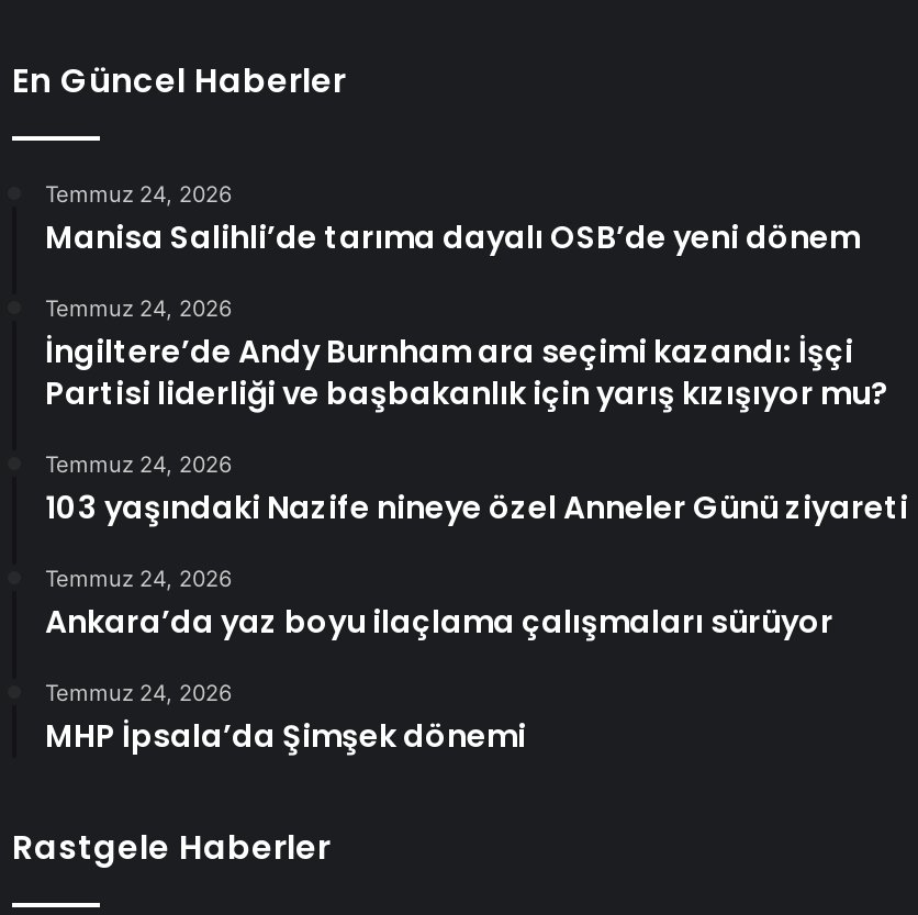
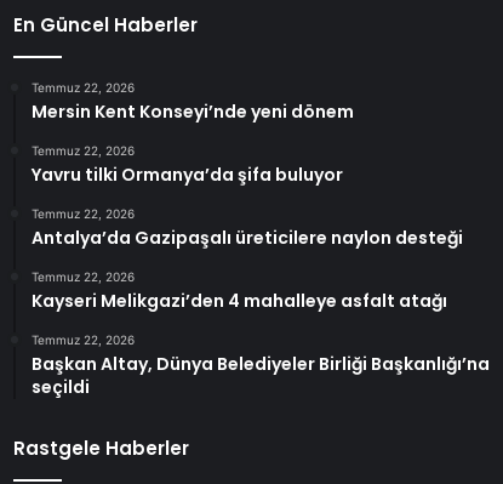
[45,181,860,260] Temmuz 24, 2026 | Manisa Salihli’de tarıma dayalı OSB’de yeni dönem -> [32,80,354,124] Temmuz 22, 2026 | Mersin Kent Konseyi’nde yeni dönem
[45,295,888,416] Temmuz 24, 2026 | İngiltere’de Andy Burnham ara seçimi kazandı: İşçi | Partisi liderliği ve başbakanlık için yarış kızışıyor mu? -> [32,143,343,187] Temmuz 22, 2026 | Yavru tilki Ormanya’da şifa buluyor
[45,451,908,530] Temmuz 24, 2026 | 103 yaşındaki Nazife nineye özel Anneler Günü ziyareti -> [32,206,463,250] Temmuz 22, 2026 | Antalya’da Gazipaşalı üreticilere naylon desteği
[45,565,833,644] Temmuz 24, 2026 | Ankara’da yaz boyu ilaçlama çalışmaları sürüyor -> [32,270,447,313] Temmuz 22, 2026 | Kayseri Melikgazi’den 4 mahalleye asfalt atağı
[45,679,526,758] Temmuz 24, 2026 | MHP İpsala’da Şimşek dönemi -> [32,333,490,399] Temmuz 22, 2026 | Başkan Altay, Dünya Belediyeler Birliği Başkanlığı’na | seçildi

